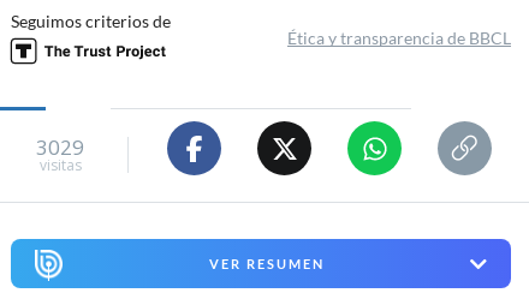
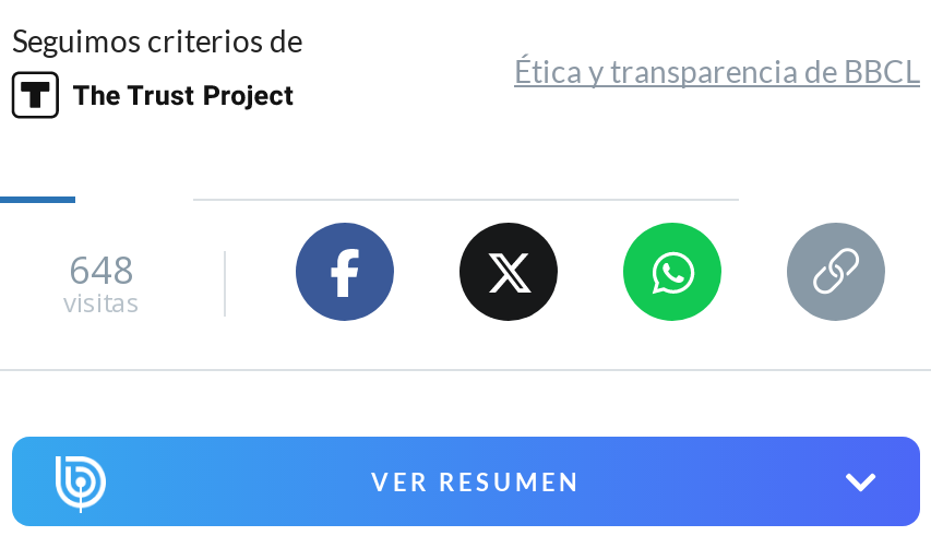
[36,133,84,161] 3029 -> [69,245,134,295] 648

